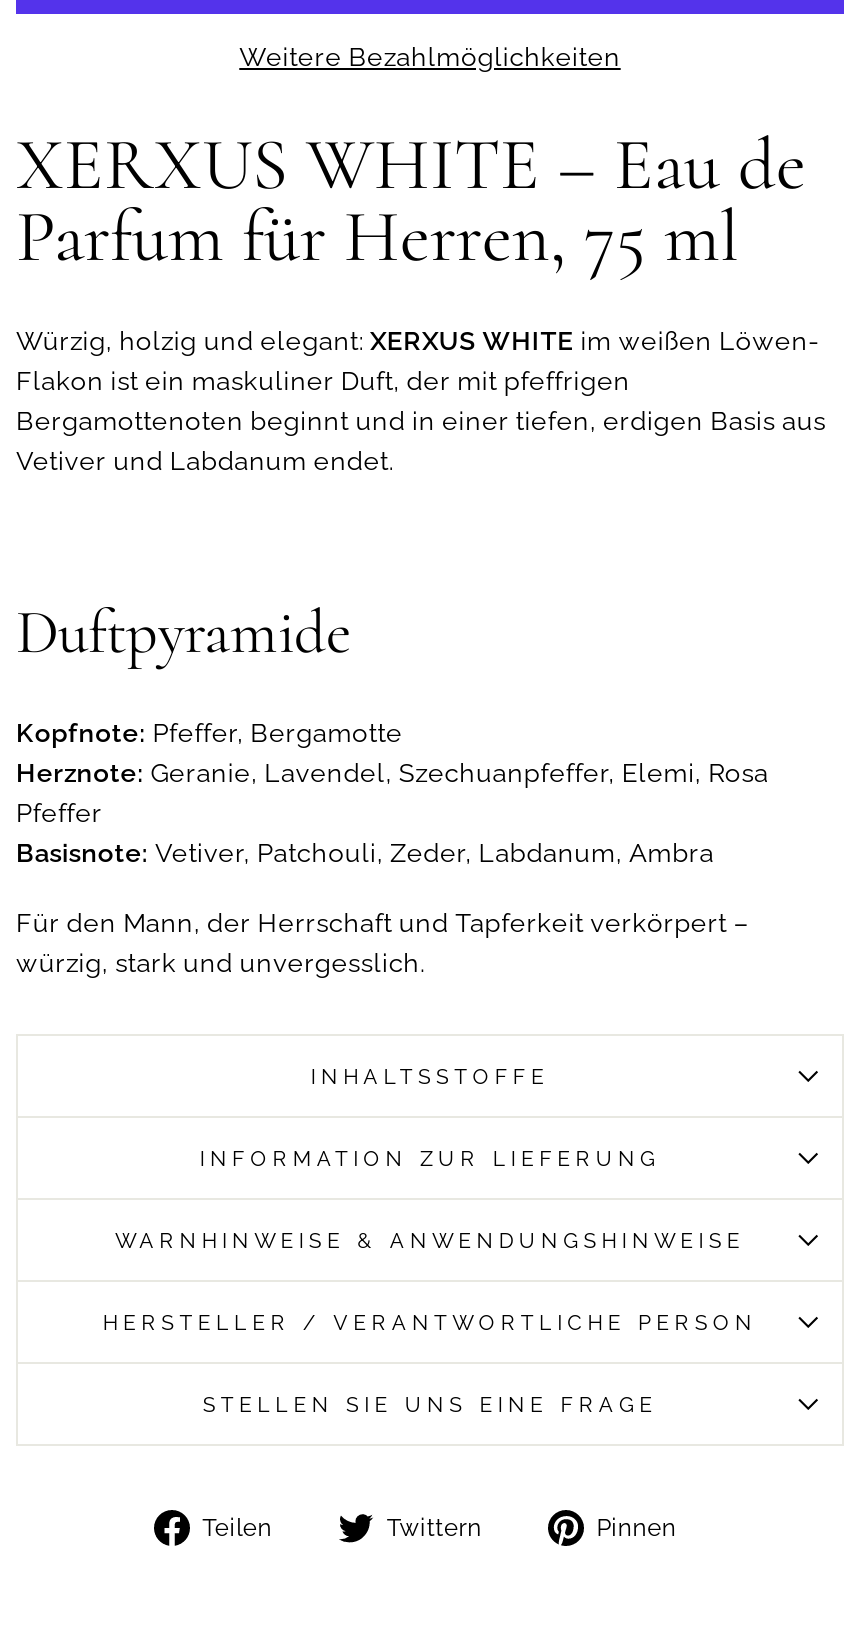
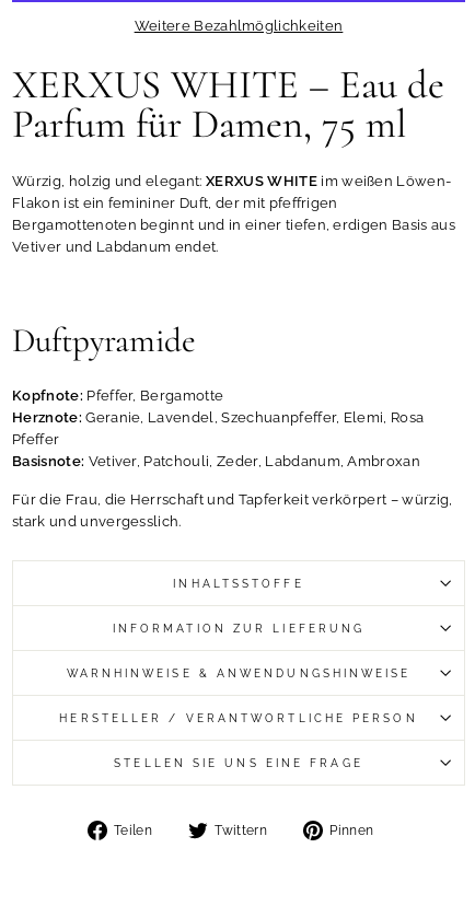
[16,193,738,281] Parfum für Herren, 75 ml -> [12,100,406,148] Parfum für Damen, 75 ml
[16,367,630,397] Flakon ist ein maskuliner Duft, der mit pfeffrigen -> [12,195,338,212] Flakon ist ein femininer Duft, der mit pfeffrigen
[16,839,714,869] Basisnote: Vetiver, Patchouli, Zeder, Labdanum, Ambra -> [12,453,420,470] Basisnote: Vetiver, Patchouli, Zeder, Labdanum, Ambroxan
[16,909,748,979] Für den Mann, der Herrschaft und Tapferkeit verkörpert – | würzig, stark und unvergesslich. -> [12,492,453,530] Für die Frau, die Herrschaft und Tapferkeit verkörpert – würzig, | stark und unvergesslich.

